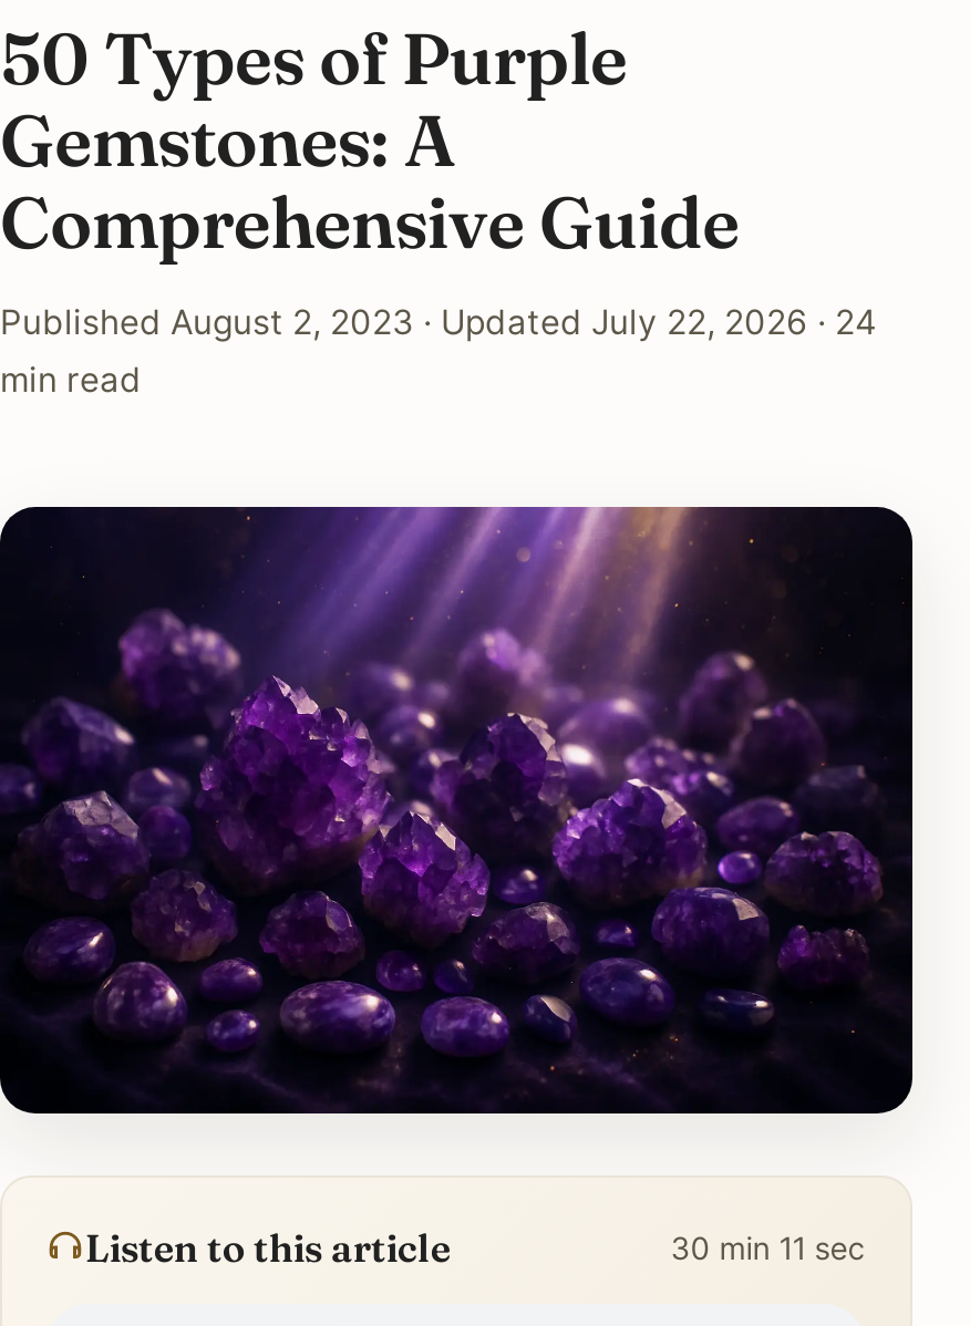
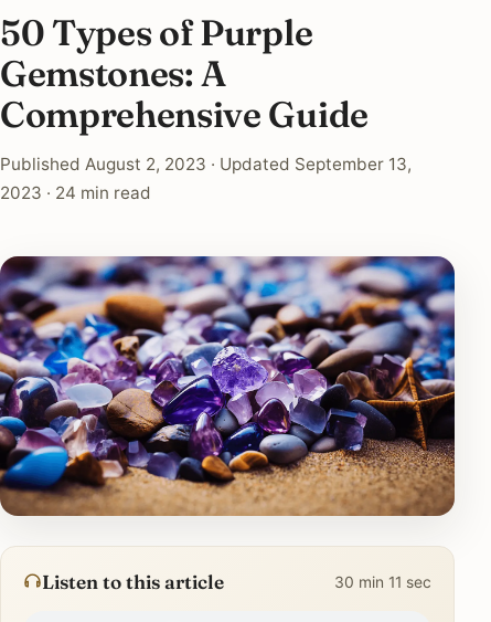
[0,300,877,400] Published August 2, 2023 · Updated July 22, 2026 · 24 | min read -> [0,153,412,203] Published August 2, 2023 · Updated September 13, | 2023 · 24 min read
[7,505,915,1116] [image] -> [3,255,456,517] [image]

